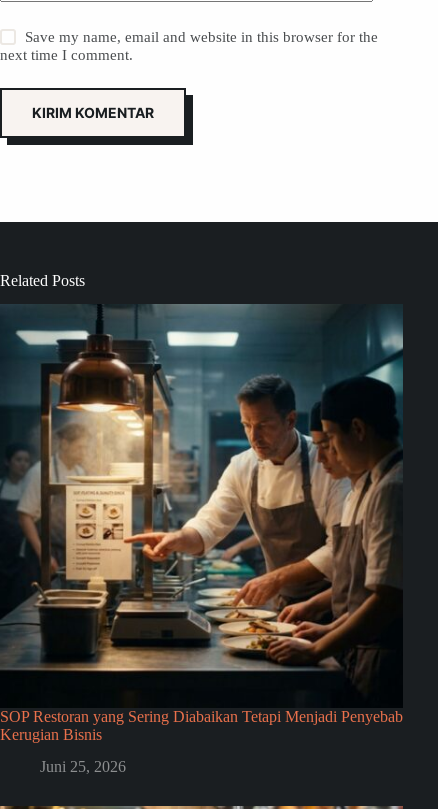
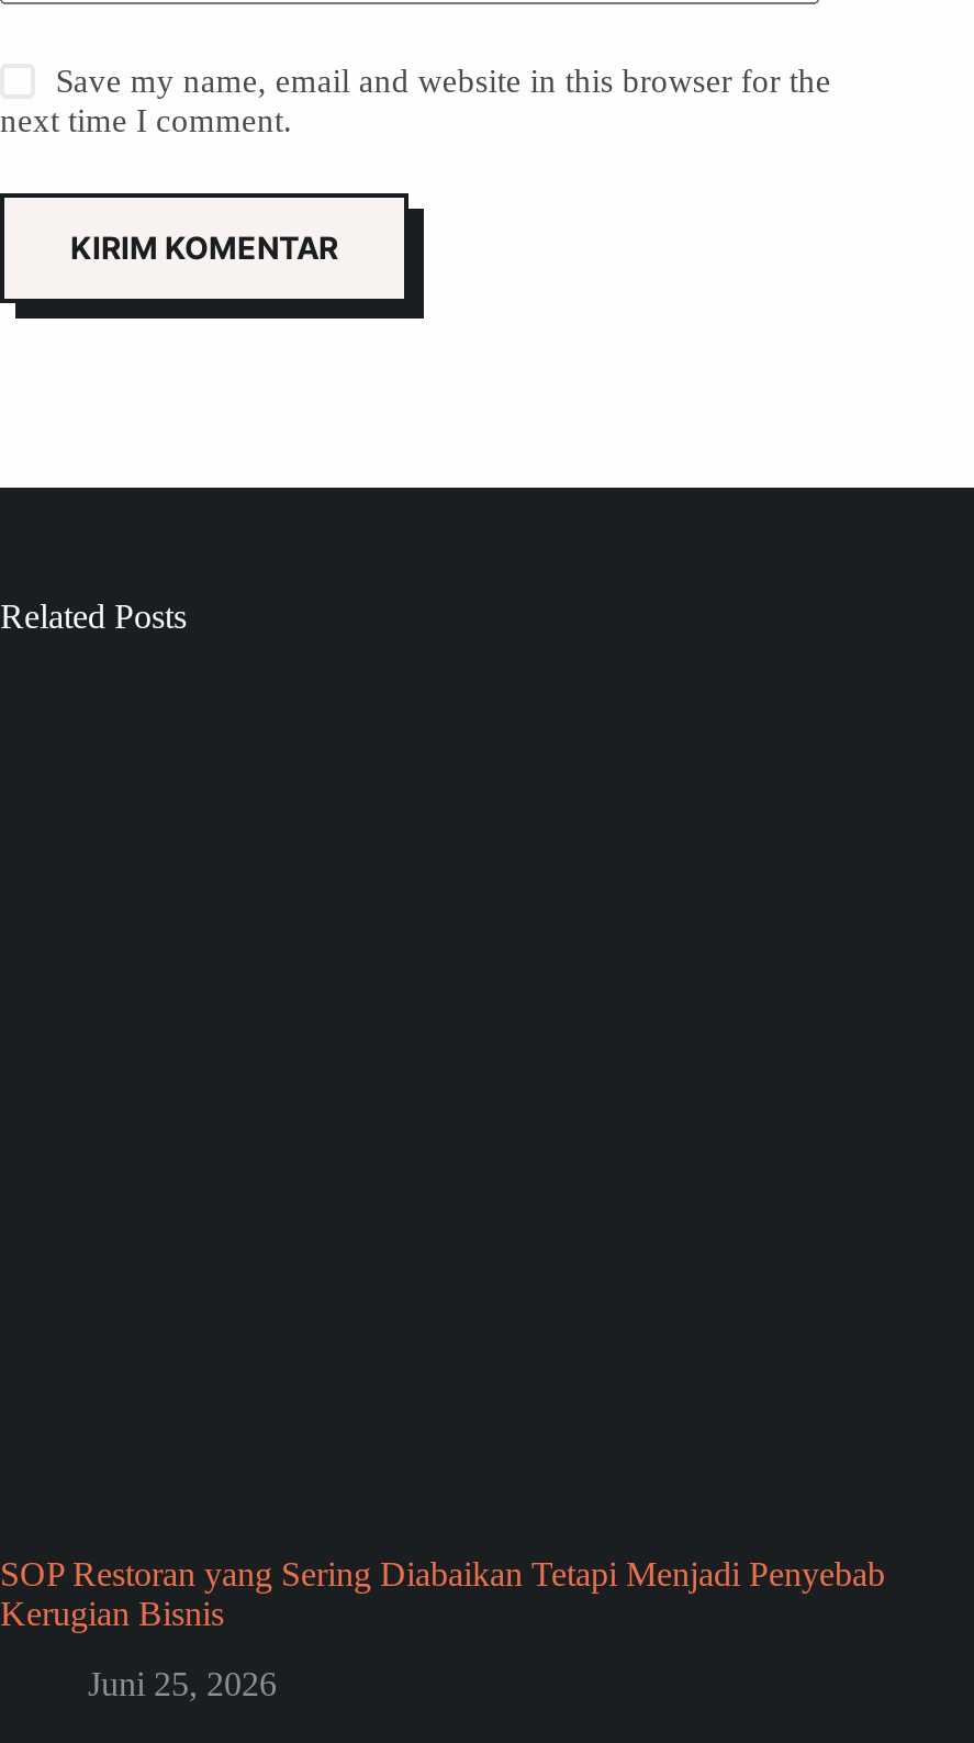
[3,304,404,672] [image] -> none

